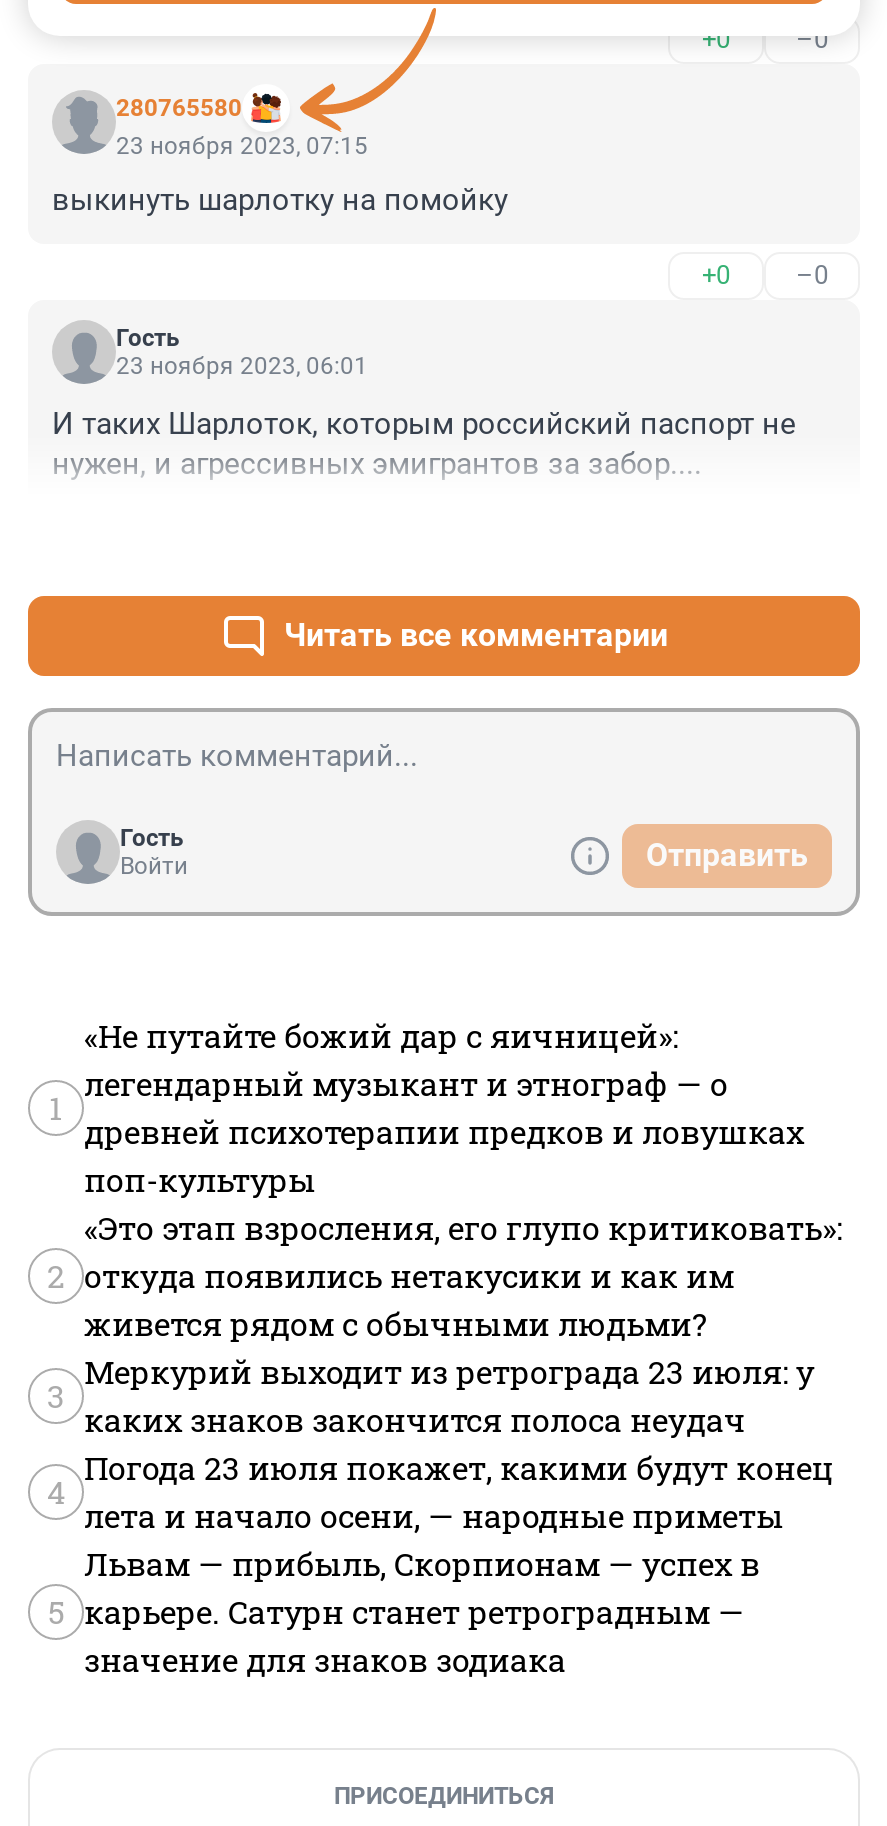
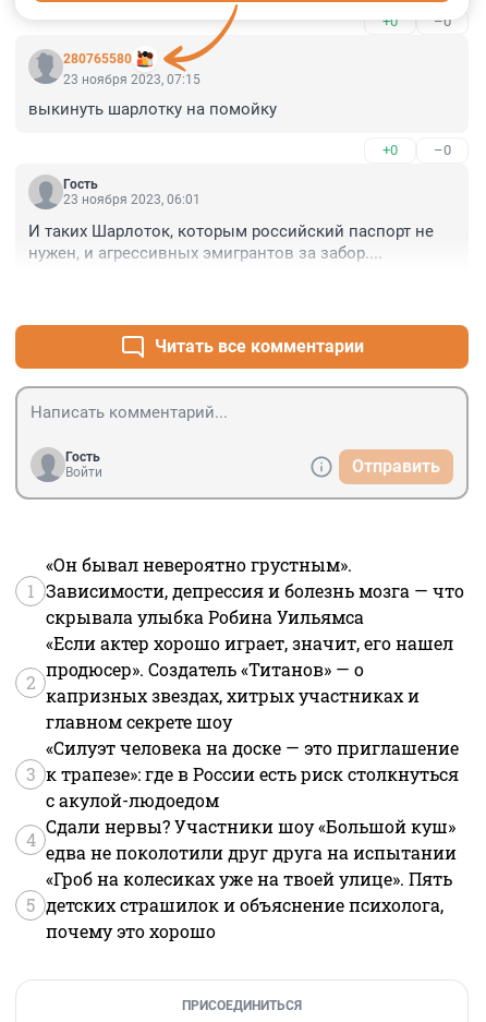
[84,1013,804,1199] «Не путайте божий дар с яичницей»: | легендарный музыкант и этнограф — о | древней психотерапии предков и ловушках | поп-культуры -> [46,553,464,628] «Он бывал невероятно грустным». | Зависимости, депрессия и болезнь мозга — что | скрывала улыбка Робина Уильямса
[84,1205,842,1343] «Это этап взросления, его глупо критиковать»: | откуда появились нетакусики и как им | живется рядом с обычными людьми? -> [46,631,453,733] «Если актер хорошо играет, значит, его нашел | продюсер». Создатель «Титанов» — о | капризных звездах, хитрых участниках и | главном секрете шоу
[84,1349,814,1439] Меркурий выходит из ретрограда 23 июля: у | каких знаков закончится полоса неудач -> [46,736,459,811] «Силуэт человека на доске — это приглашение | к трапезе»: где в России есть риск столкнуться | с акулой-людоедом
[84,1445,834,1535] Погода 23 июля покажет, какими будут конец | лета и начало осени, — народные приметы -> [46,814,457,864] Сдали нервы? Участники шоу «Большой куш» | едва не поколотили друг друга на испытании
[84,1541,760,1679] Львам — прибыль, Скорпионам — успех в | карьере. Сатурн станет ретроградным — | значение для знаков зодиака -> [46,867,452,942] «Гроб на колесиках уже на твоей улице». Пять | детских страшилок и объяснение психолога, | почему это хорошо

